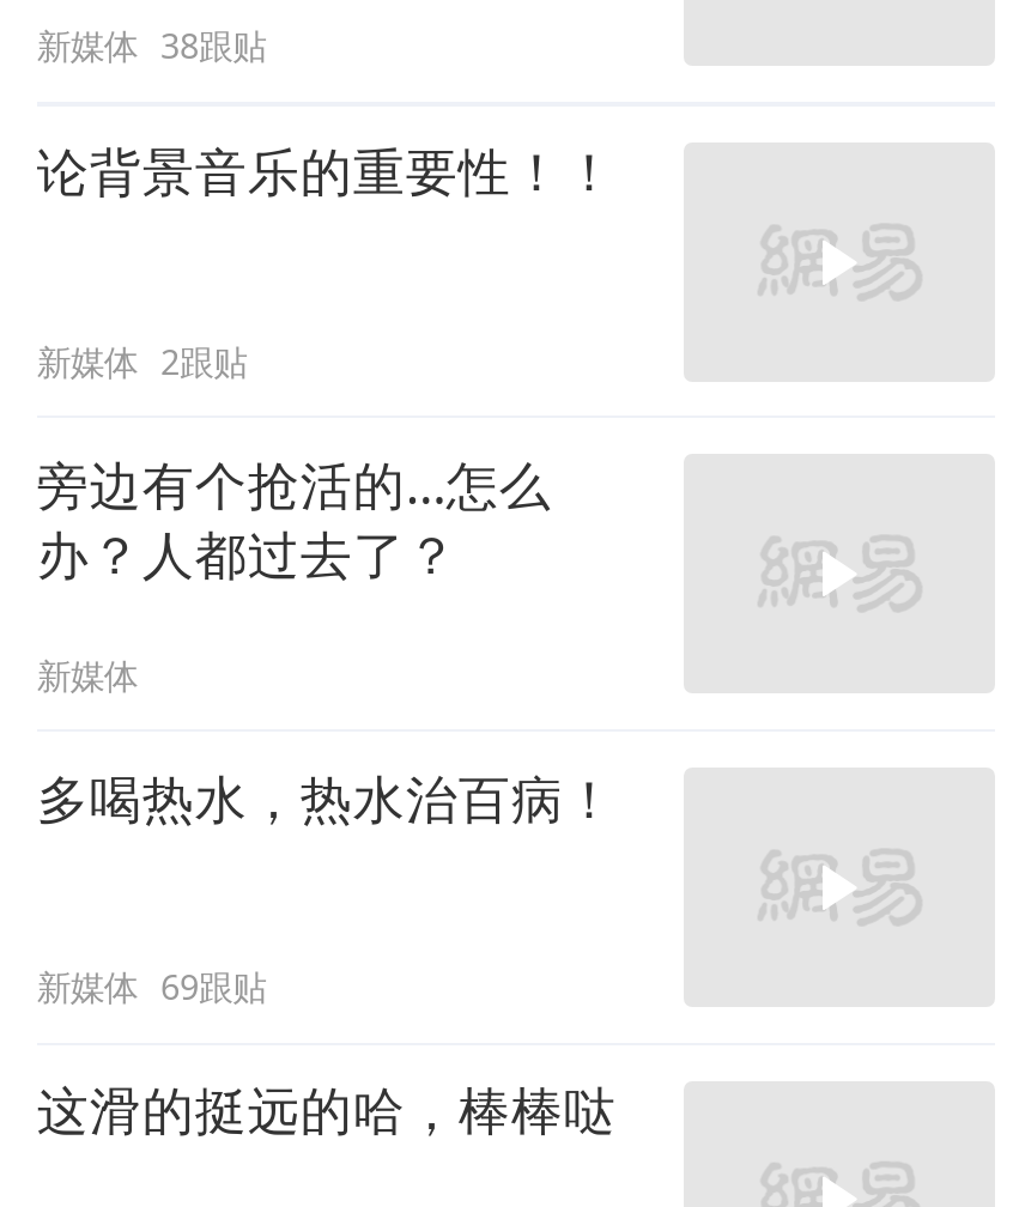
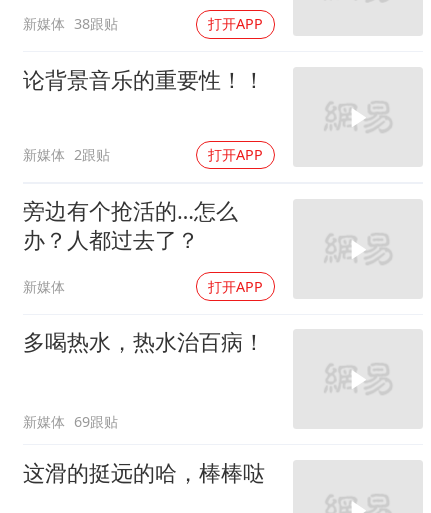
none -> [208,14,263,33] 打开APP
none -> [208,145,263,164] 打开APP
none -> [208,277,263,296] 打开APP

